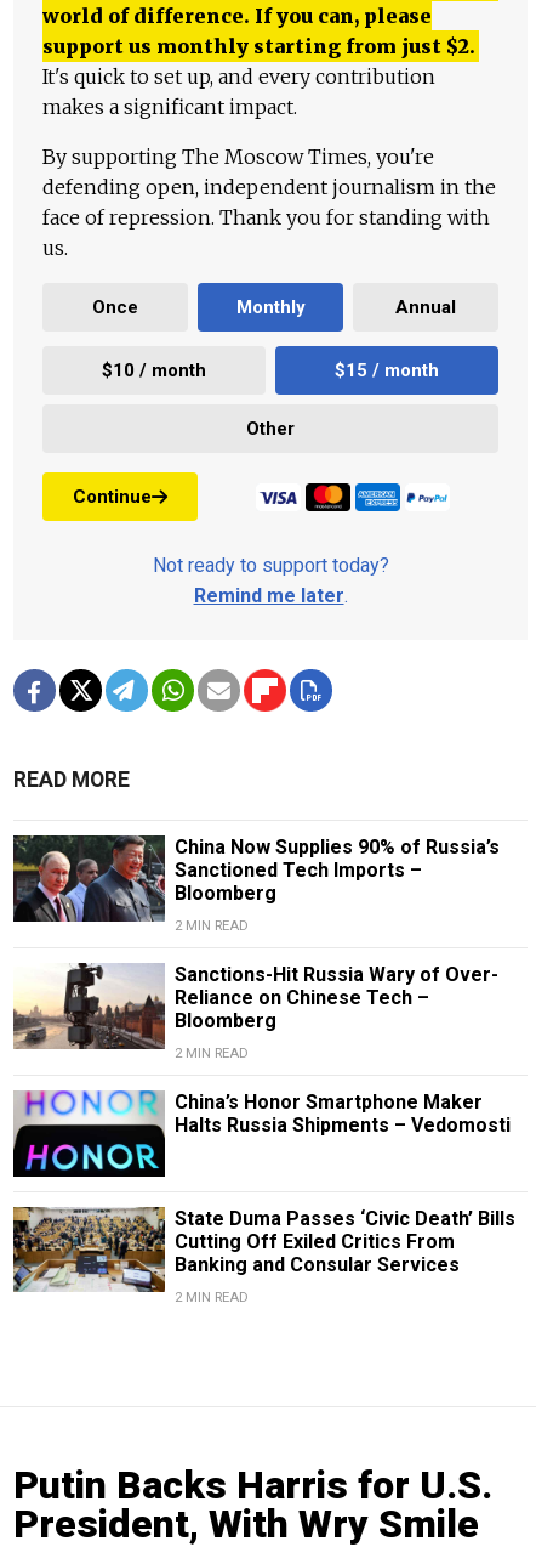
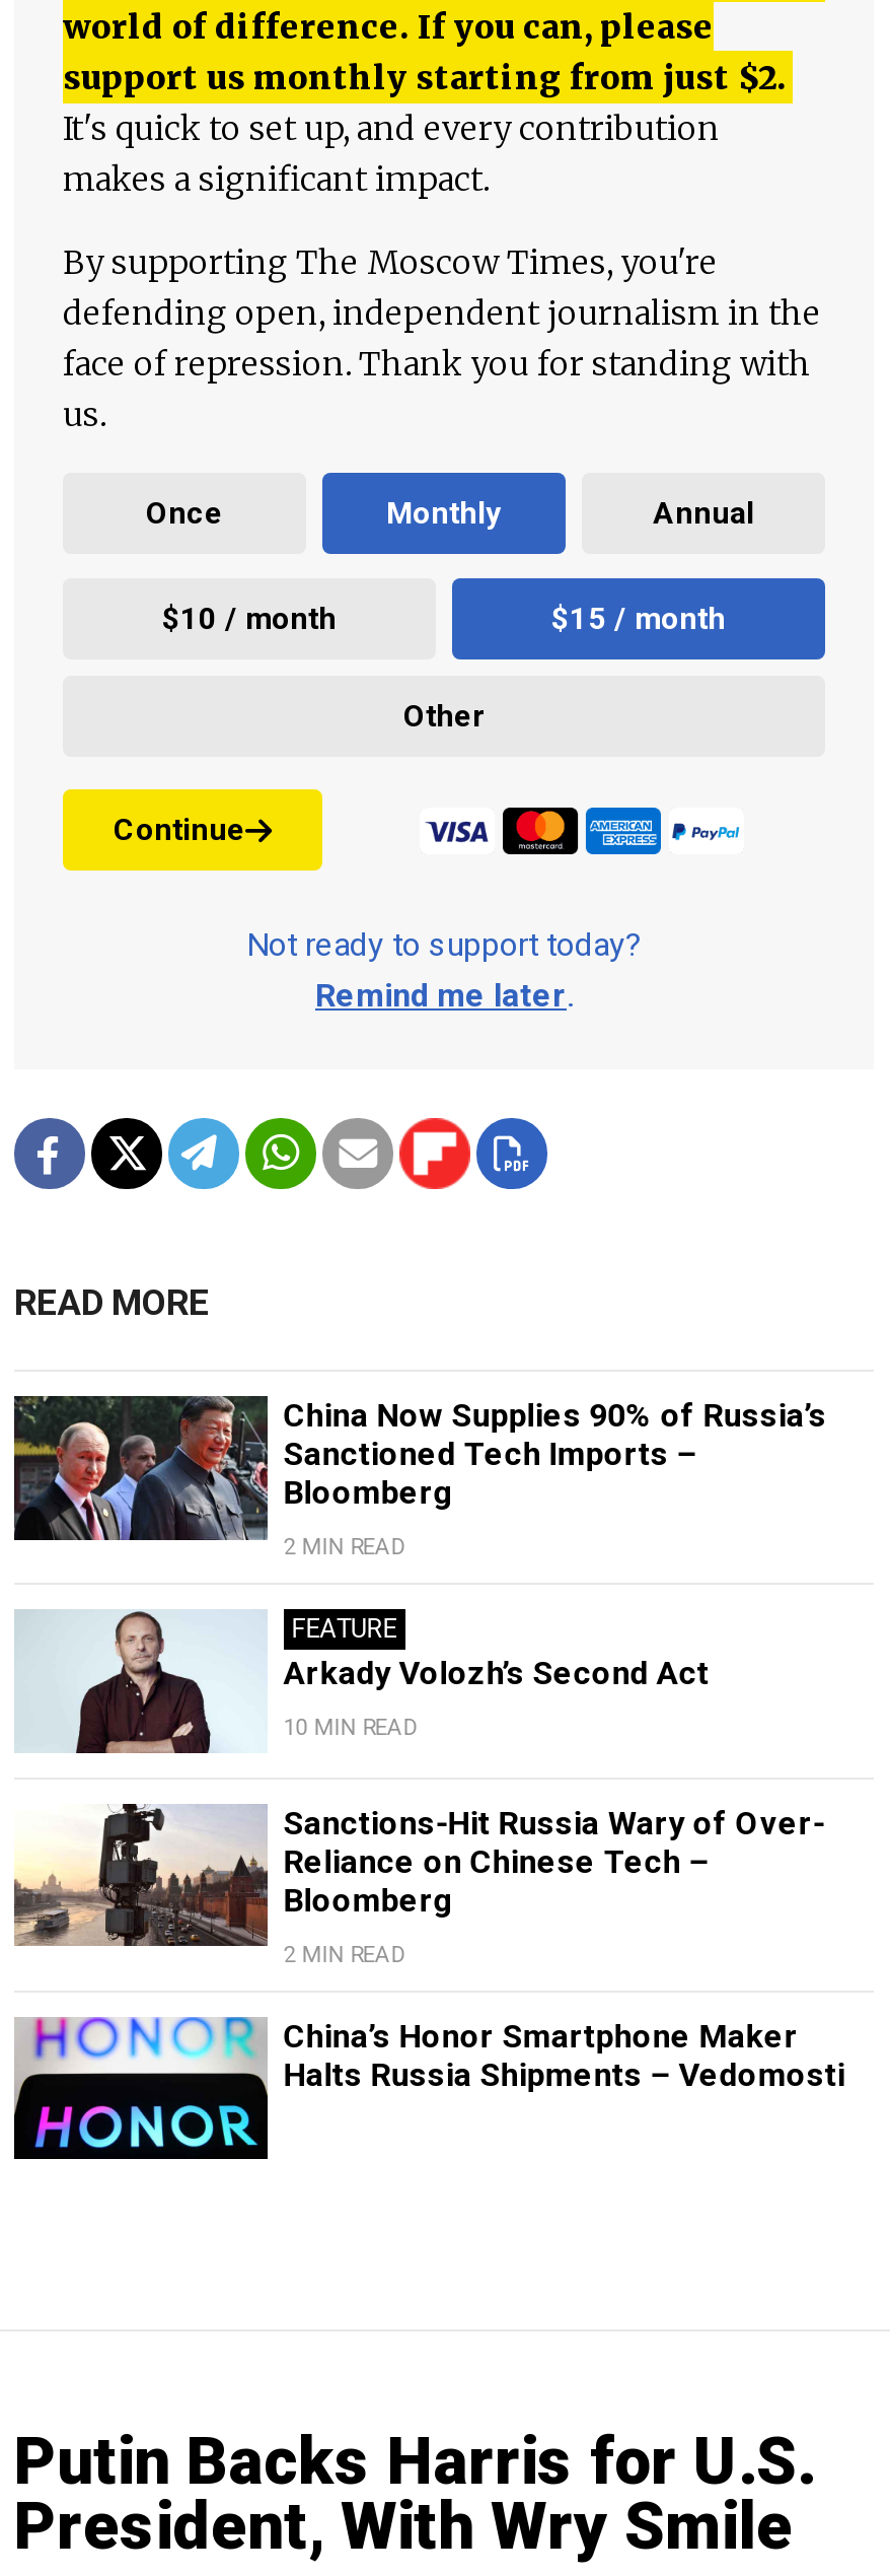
none -> [14,1609,709,1753] [image] | FEATURE | Arkady Volozh’s Second Act | 10 MIN READ
moved [11,963,510,1137] -> [10,1802,845,2093]: [image] | Sanctions-Hit Russia Wary of Over- | Reliance on Chinese Tech – | Bloomberg | 2 MIN READ | China’s Honor Smartphone Maker | Halts Russia Shipments – Vedomosti
[12,1206,515,1305] [image] | State Duma Passes ‘Civic Death’ Bills | Cutting Off Exiled Critics From | Banking and Consular Services | 2 MIN READ -> none

